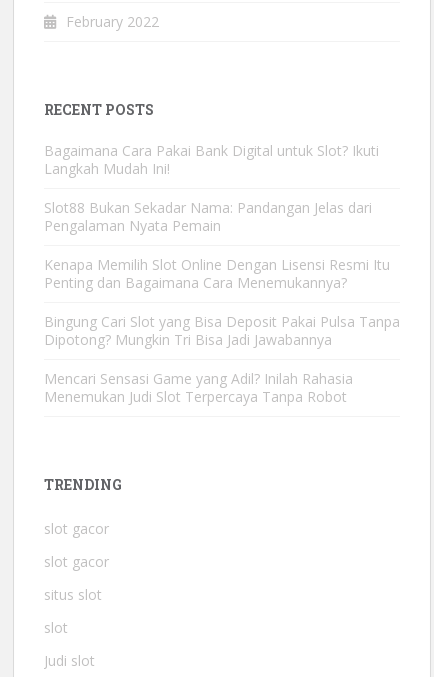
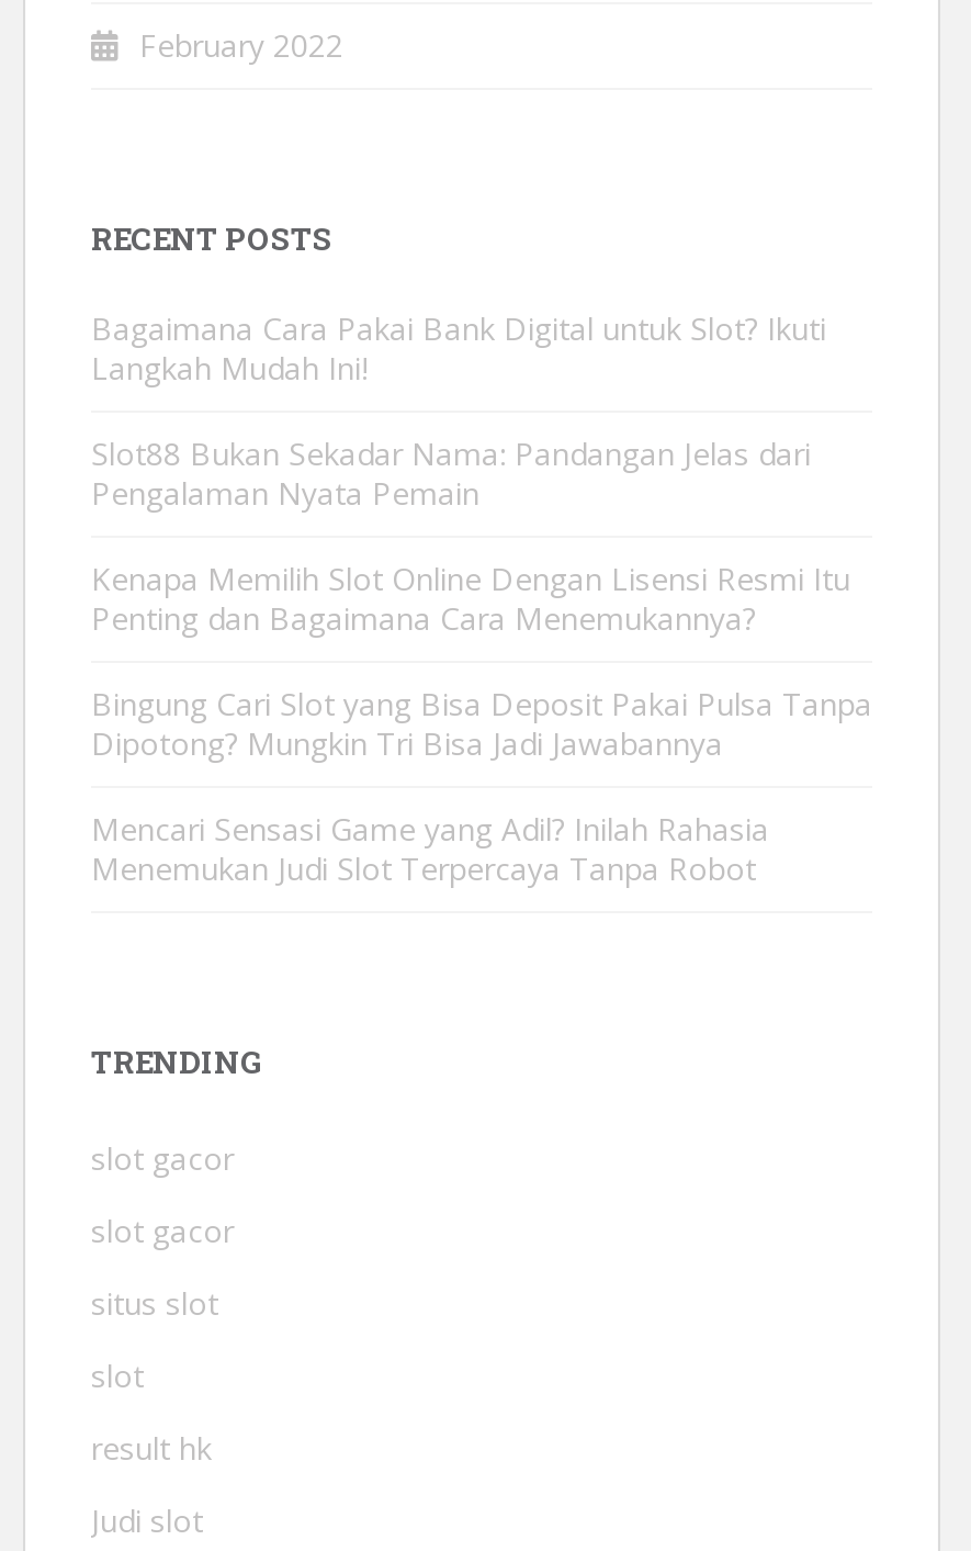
none -> [91,1427,212,1469] result hk

